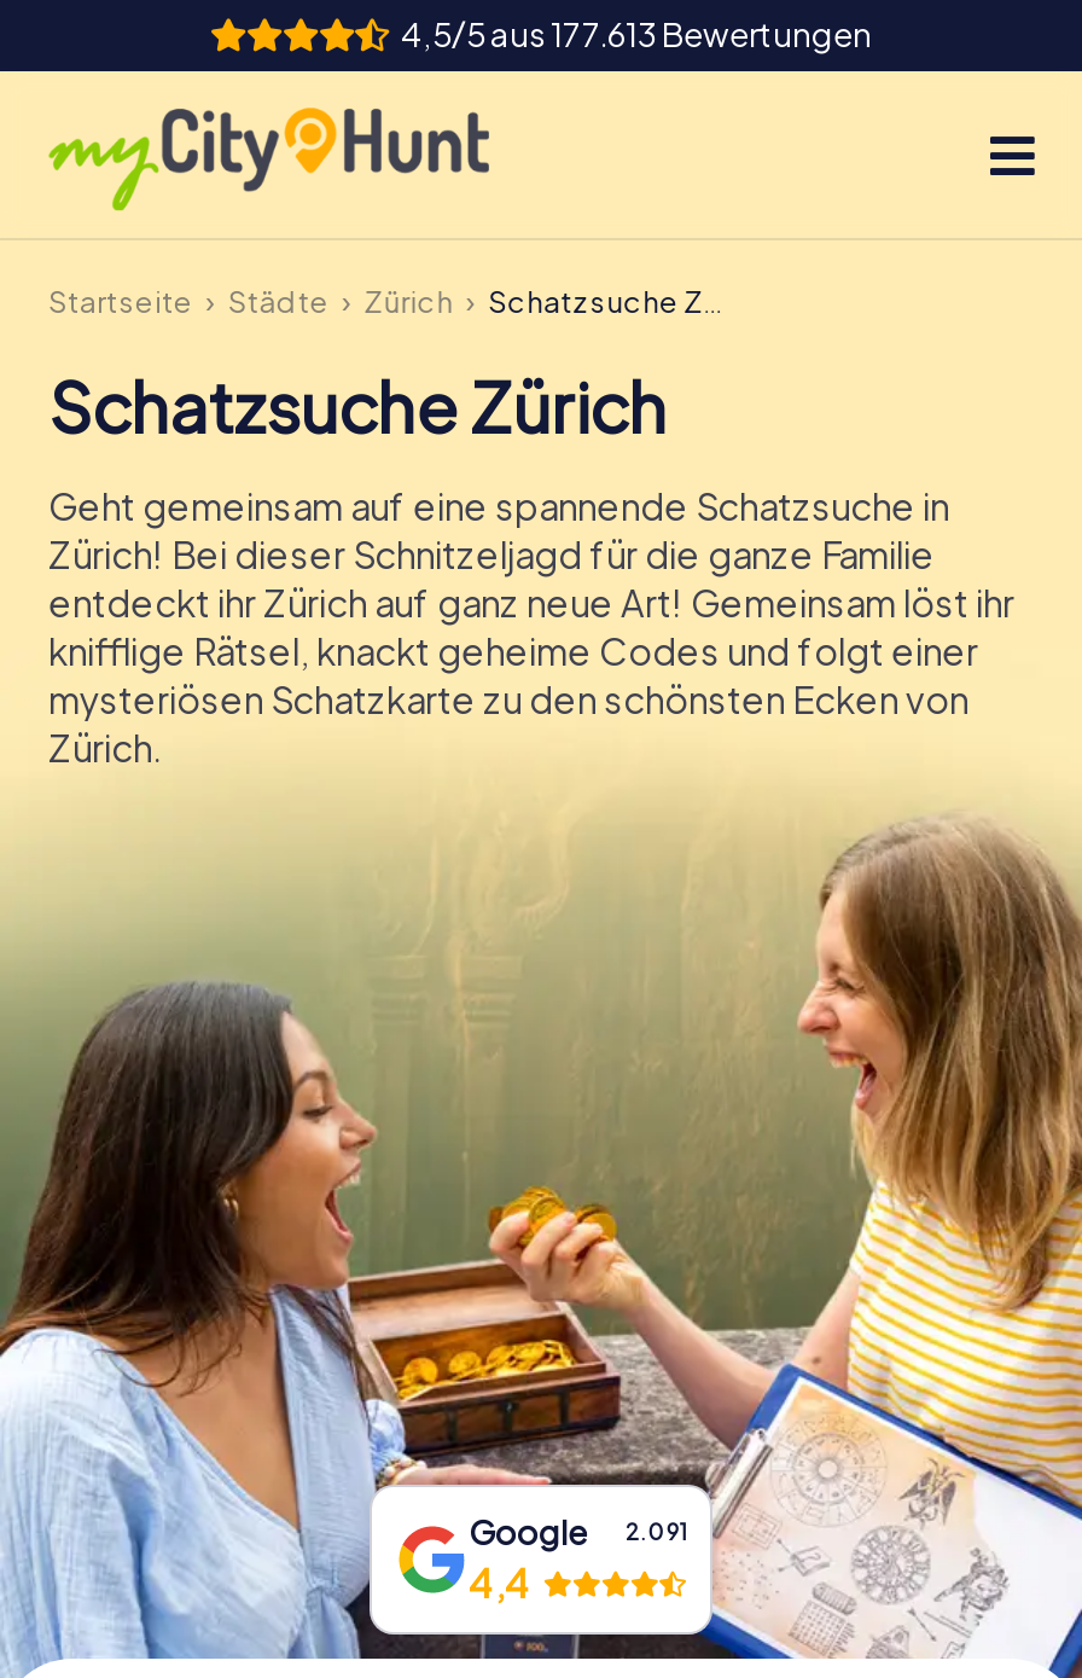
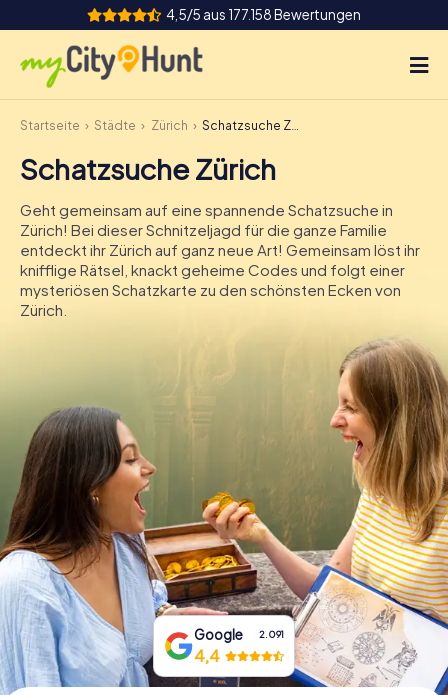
[401,13,872,54] 4,5/5 aus 177.613 Bewertungen -> [166,6,361,23] 4,5/5 aus 177.158 Bewertungen

